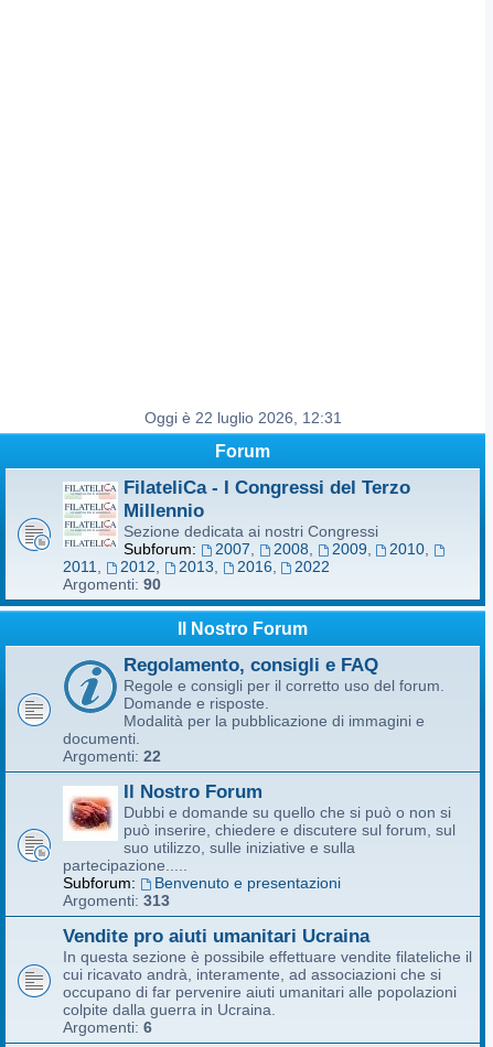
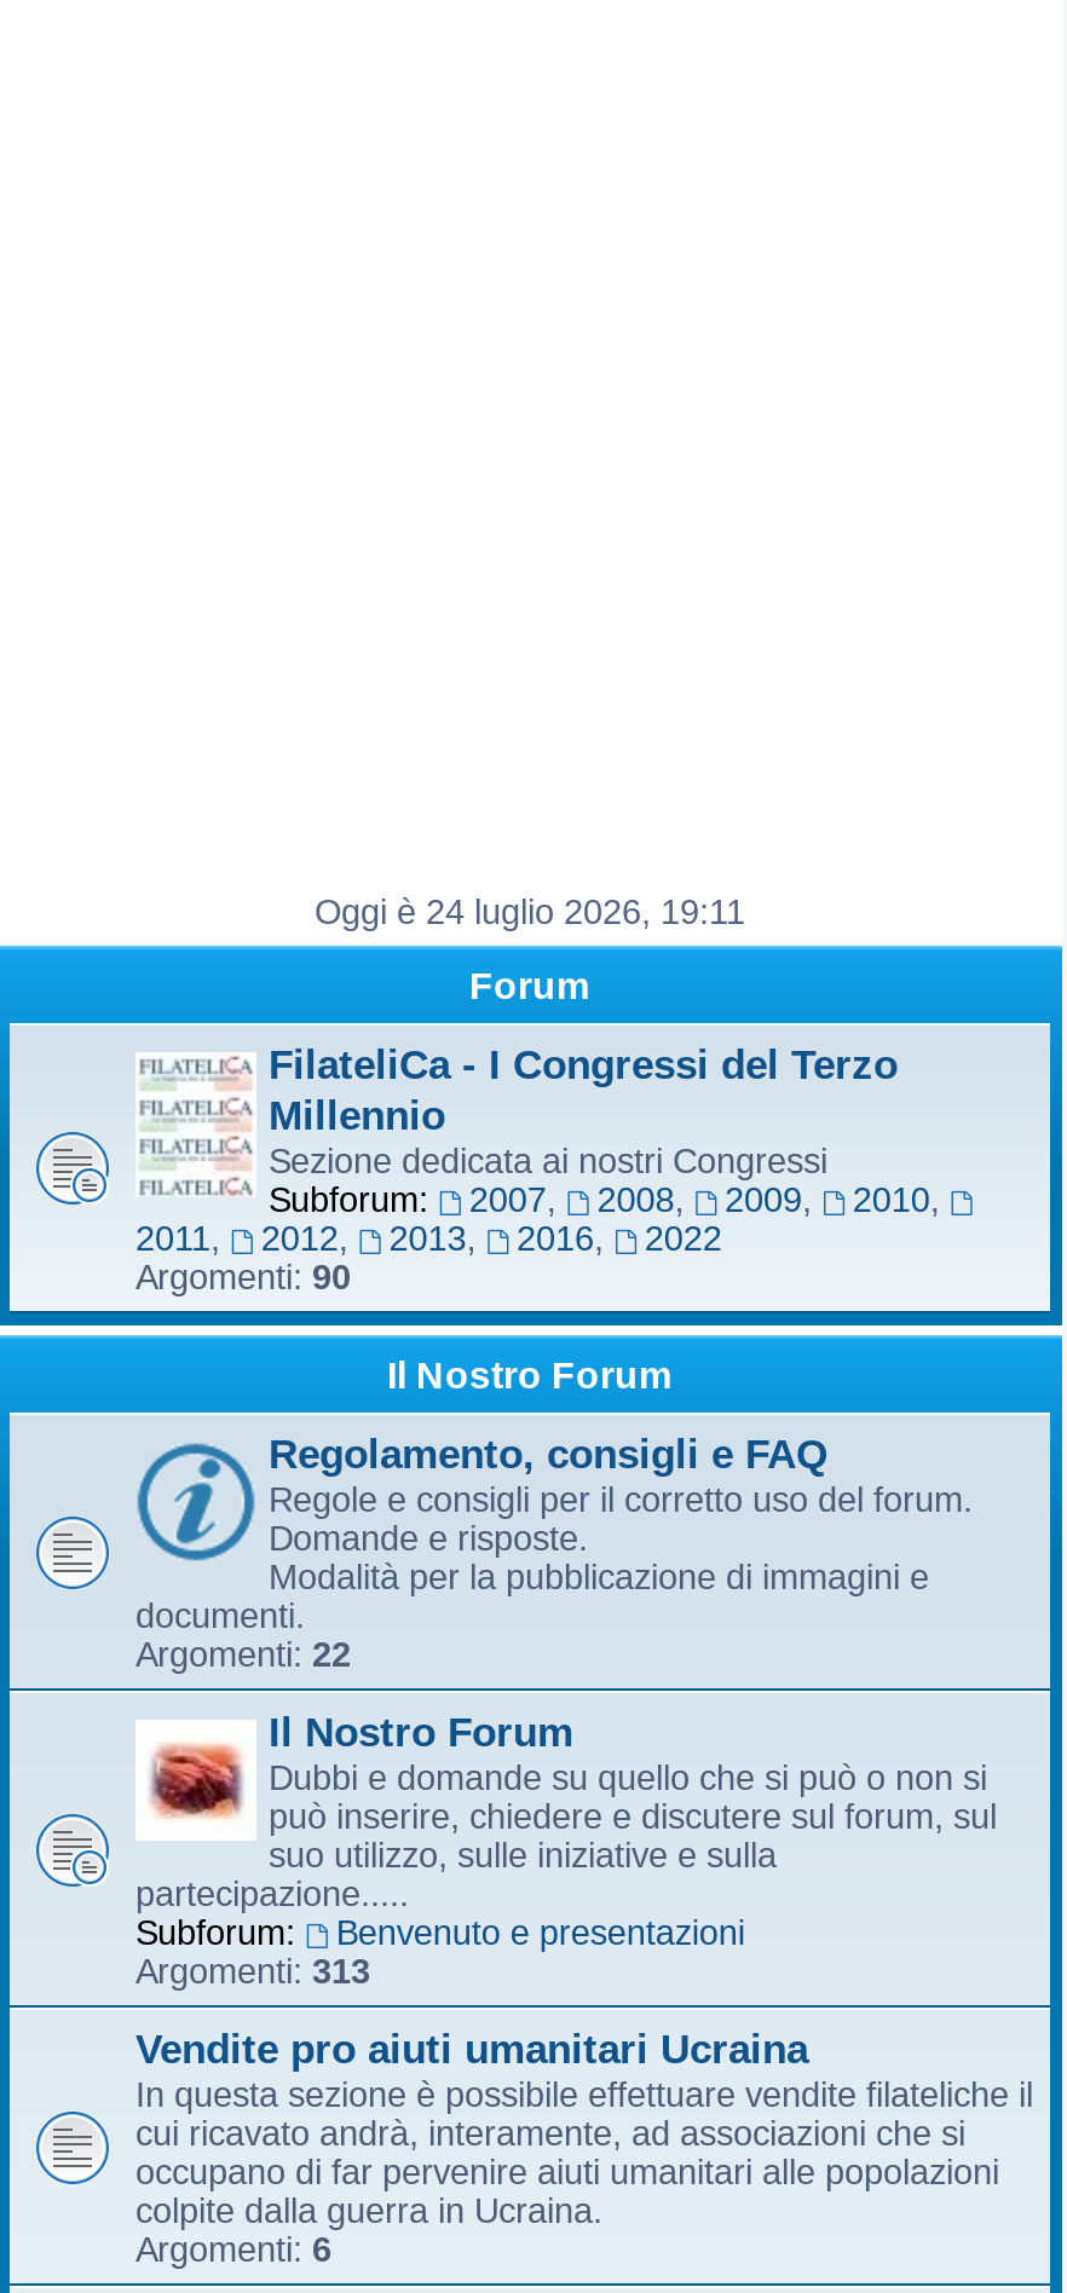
[144,409,341,427] Oggi è 22 luglio 2026, 12:31 -> [315,893,745,931] Oggi è 24 luglio 2026, 19:11

